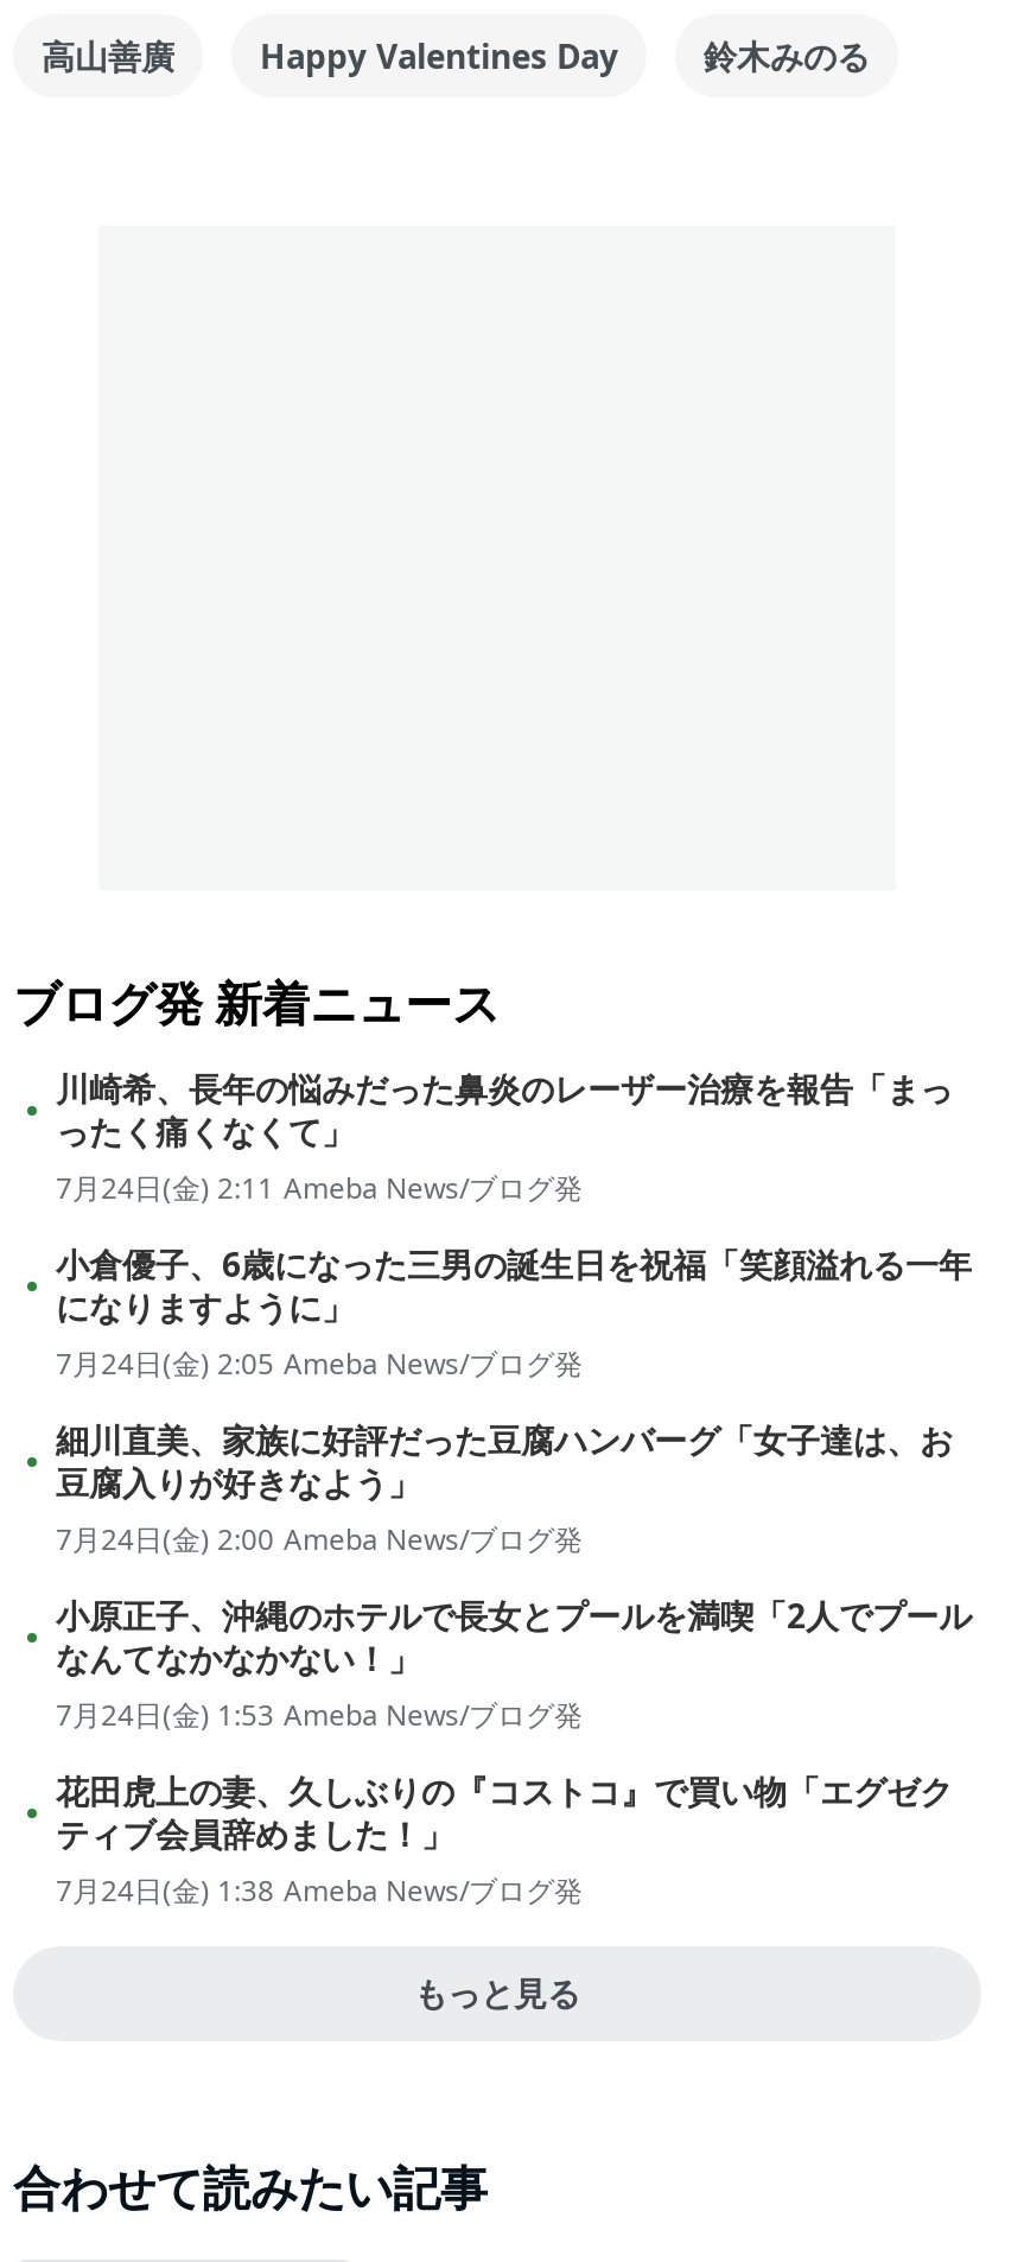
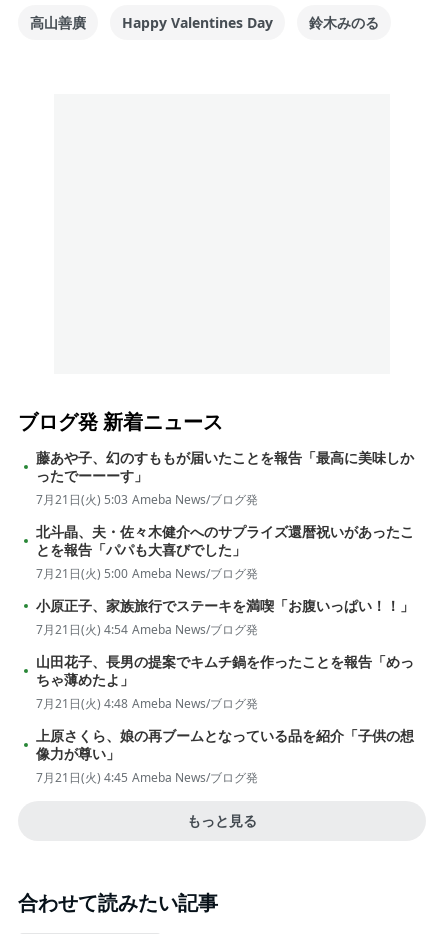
[56,1066,953,1208] 川崎希、長年の悩みだった鼻炎のレーザー治療を報告「まっ | ったく痛くなくて」 | 7月24日(金) 2:11 Ameba News/ブログ発 -> [36,448,414,508] 藤あや子、幻のすももが届いたことを報告「最高に美味しか | ったでーーーす」 | 7月21日(火) 5:03 Ameba News/ブログ発
[56,1242,972,1384] 小倉優子、6歳になった三男の誕生日を祝福「笑顔溢れる一年 | になりますように」 | 7月24日(金) 2:05 Ameba News/ブログ発 -> [36,522,414,582] 北斗晶、夫・佐々木健介へのサプライズ還暦祝いがあったこ | とを報告「パパも大喜びでした」 | 7月21日(火) 5:00 Ameba News/ブログ発
[56,1417,953,1560] 細川直美、家族に好評だった豆腐ハンバーグ「女子達は、お | 豆腐入りが好きなよう」 | 7月24日(金) 2:00 Ameba News/ブログ発 -> [36,596,414,638] 小原正子、家族旅行でステーキを満喫「お腹いっぱい！！」 | 7月21日(火) 4:54 Ameba News/ブログ発
[56,1593,972,1735] 小原正子、沖縄のホテルで長女とプールを満喫「2人でプール | なんてなかなかない！」 | 7月24日(金) 1:53 Ameba News/ブログ発 -> [36,652,414,712] 山田花子、長男の提案でキムチ鍋を作ったことを報告「めっ | ちゃ薄めたよ」 | 7月21日(火) 4:48 Ameba News/ブログ発
[56,1769,953,1911] 花田虎上の妻、久しぶりの『コストコ』で買い物「エグゼク | ティブ会員辞めました！」 | 7月24日(金) 1:38 Ameba News/ブログ発 -> [36,726,414,786] 上原さくら、娘の再ブームとなっている品を紹介「子供の想 | 像力が尊い」 | 7月21日(火) 4:45 Ameba News/ブログ発

